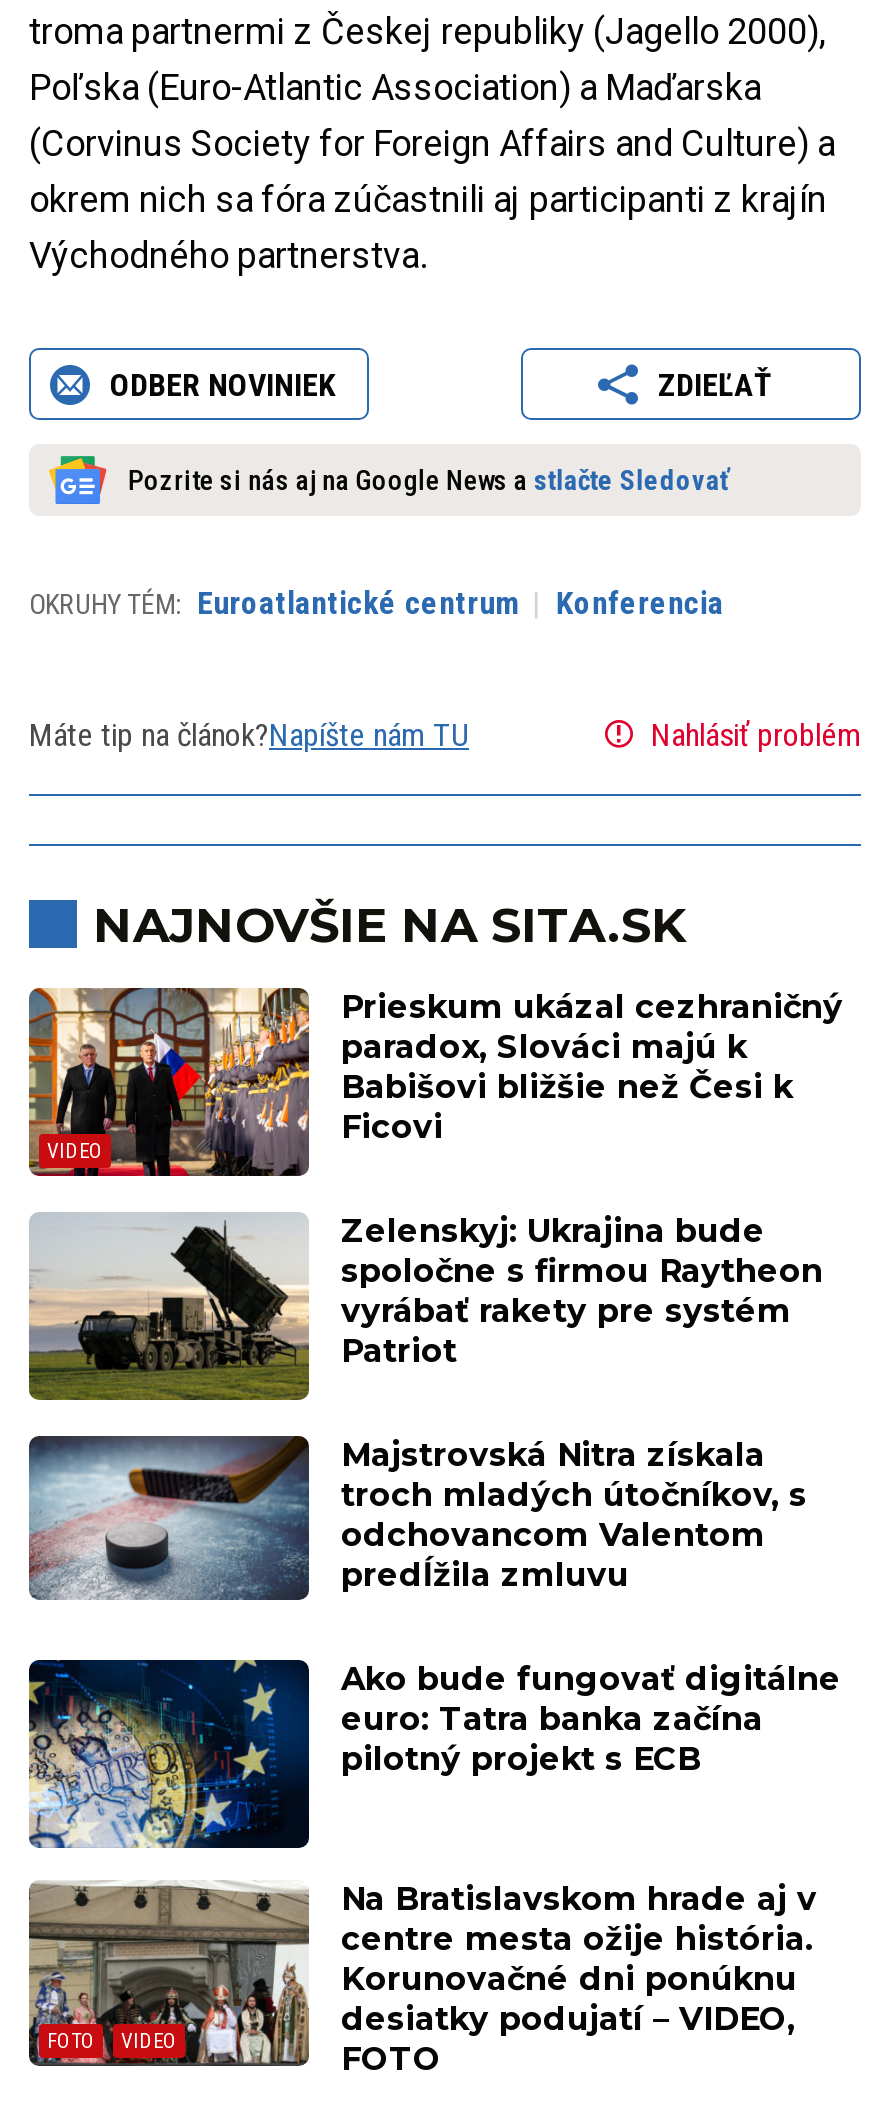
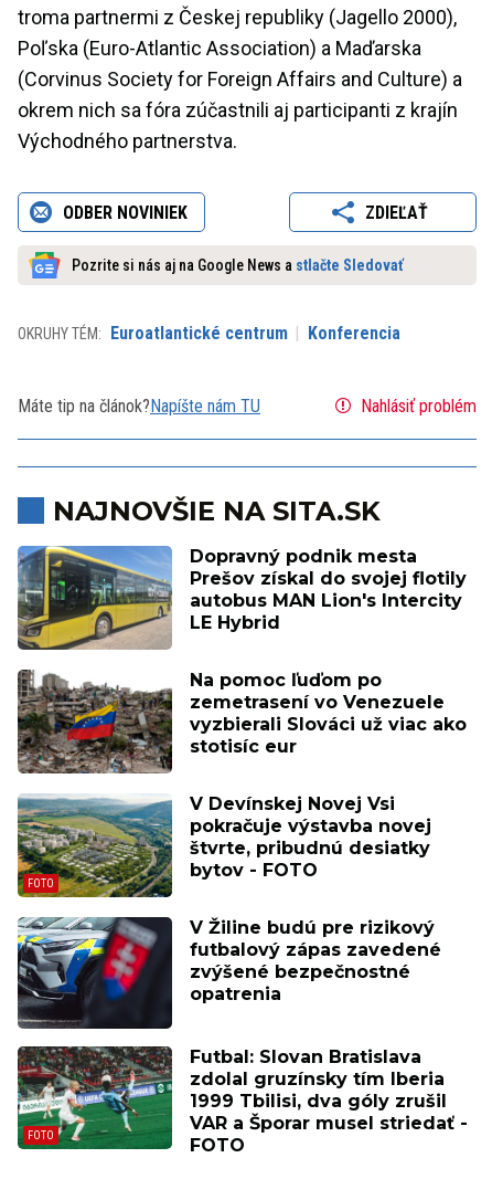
[27,986,843,1178] [image] | Prieskum ukázal cezhraničný | paradox, Slováci majú k | Babišovi bližšie než Česi k | Ficovi -> [18,545,467,651] [image] | Dopravný podnik mesta | Prešov získal do svojej flotily | autobus MAN Lion's Intercity | LE Hybrid
[29,1212,823,1400] [image] | Zelenskyj: Ukrajina bude | spoločne s firmou Raytheon | vyrábať rakety pre systém | Patriot -> [17,670,467,773] [image] | Na pomoc ľuďom po | zemetrasení vo Venezuele | vyzbierali Slováci už viac ako | stotisíc eur
[27,1434,807,1610] [image] | Majstrovská Nitra získala | troch mladých útočníkov, s | odchovancom Valentom | predĺžila zmluvu -> [17,793,431,898] [image] | V Devínskej Novej Vsi | pokračuje výstavba novej | štvrte, pribudnú desiatky | bytov - FOTO
[27,1658,841,1850] [image] | Ako bude fungovať digitálne | euro: Tatra banka začína | pilotný projekt s ECB -> [17,916,441,1030] [image] | V Žiline budú pre rizikový | futbalový zápas zavedené | zvýšené bezpečnostné | opatrenia
[29,1879,817,2066] [image] | Na Bratislavskom hrade aj v | centre mesta ožije história. | Korunovačné dni ponúknu | desiatky podujatí – VIDEO, -> [17,1045,468,1150] [image] | Futbal: Slovan Bratislava | zdolal gruzínsky tím Iberia | 1999 Tbilisi, dva góly zrušil | VAR a Šporar musel striedať -

